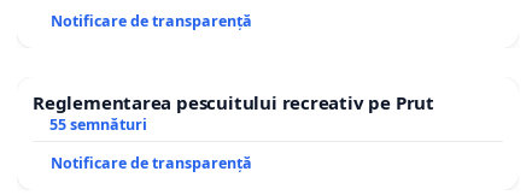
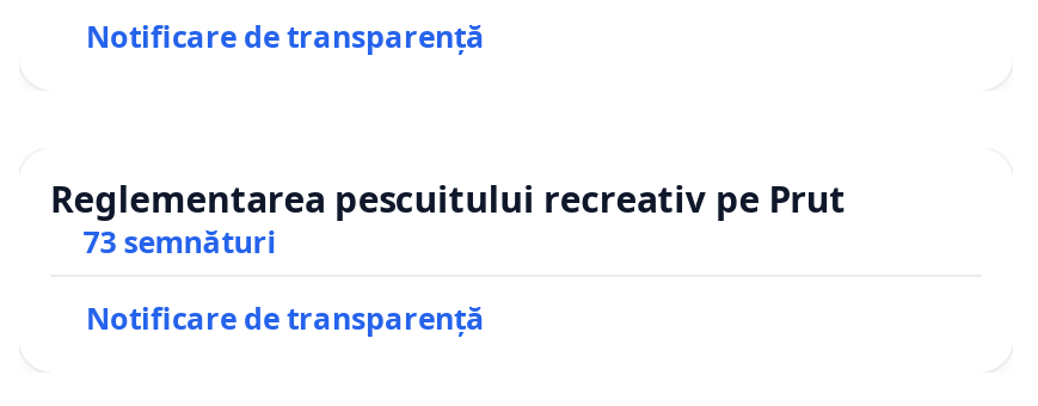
[49,114,147,135] 55 semnături -> [83,222,277,262] 73 semnături

